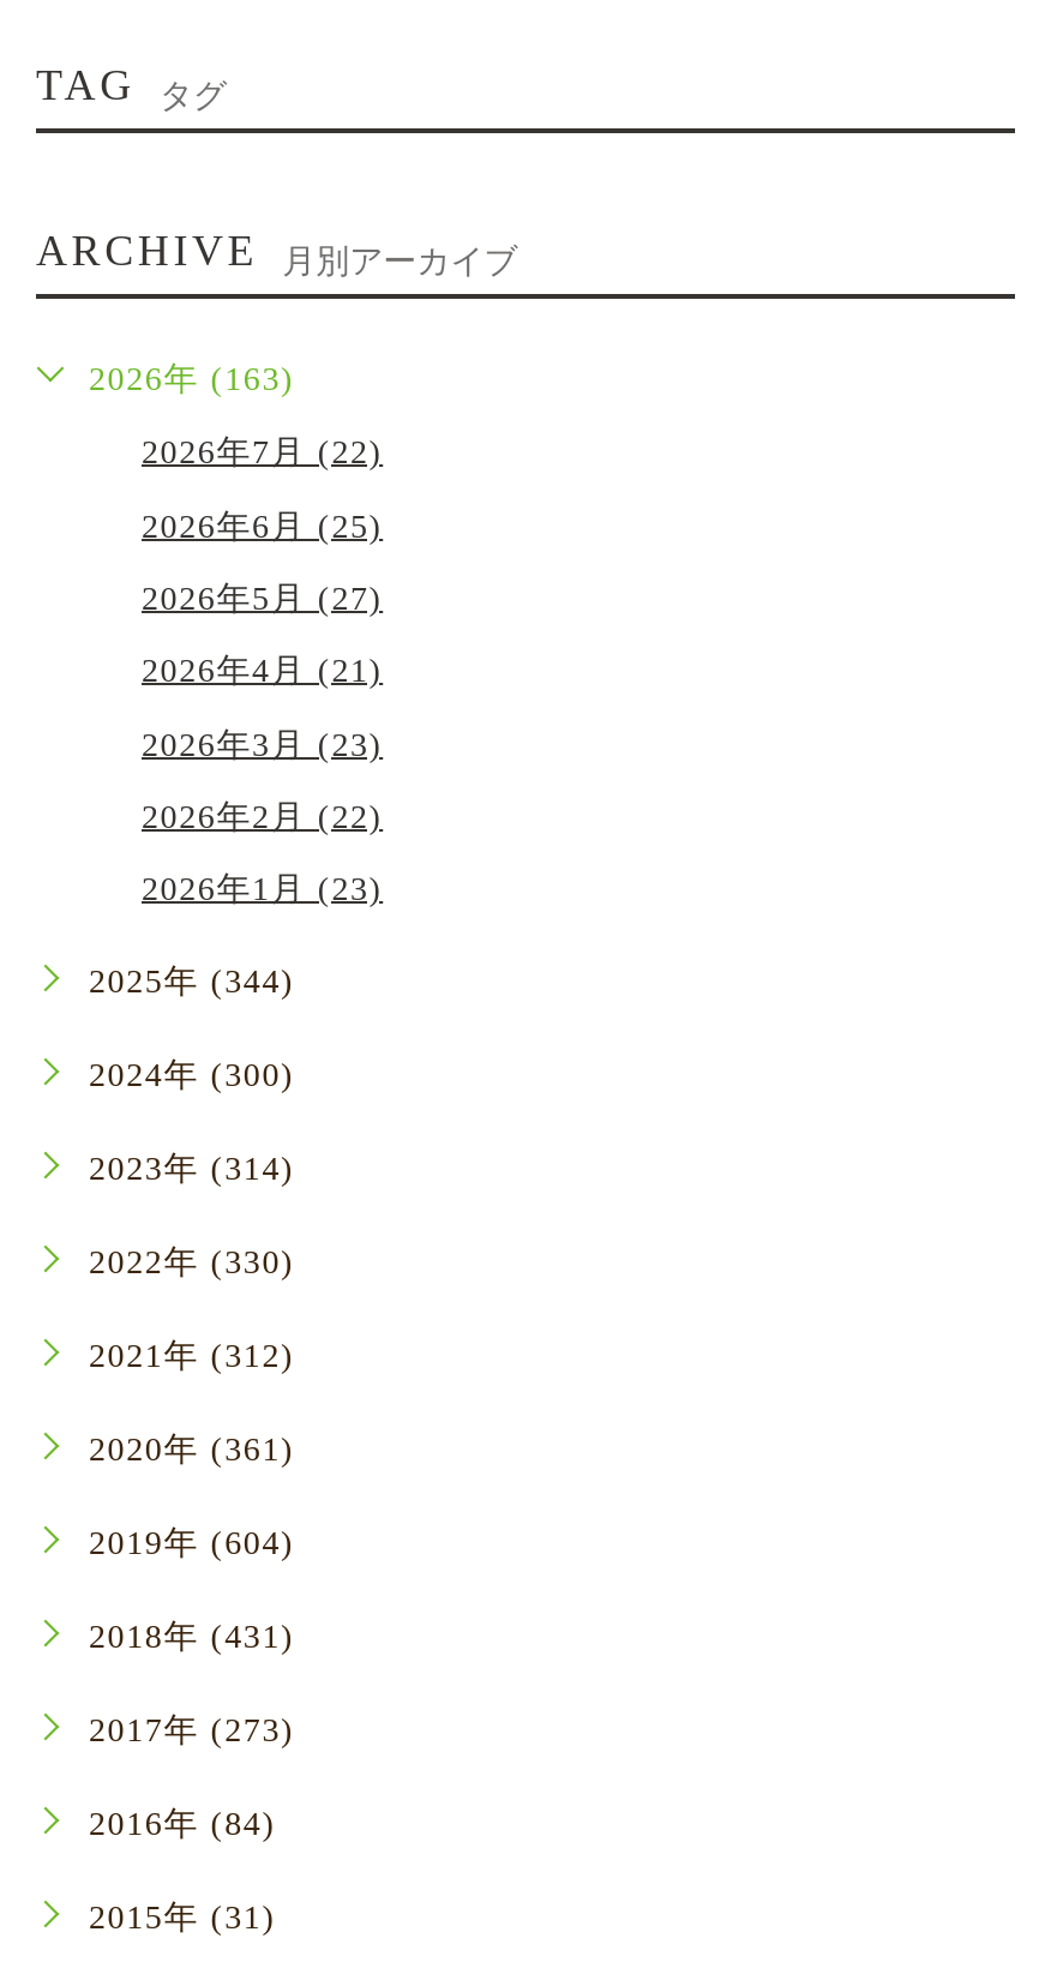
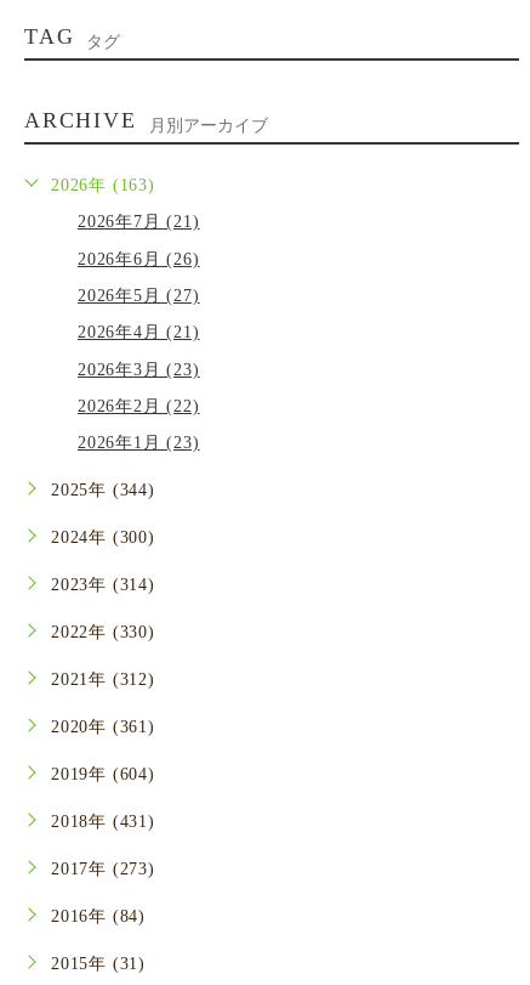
[142,435,383,471] 2026年7月 (22) -> [78,213,200,232] 2026年7月 (21)
[142,508,383,544] 2026年6月 (25) -> [78,250,200,268] 2026年6月 (26)

